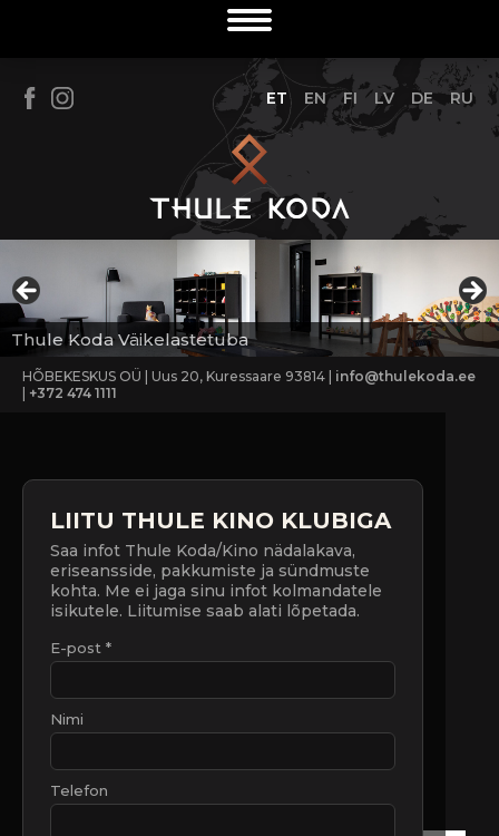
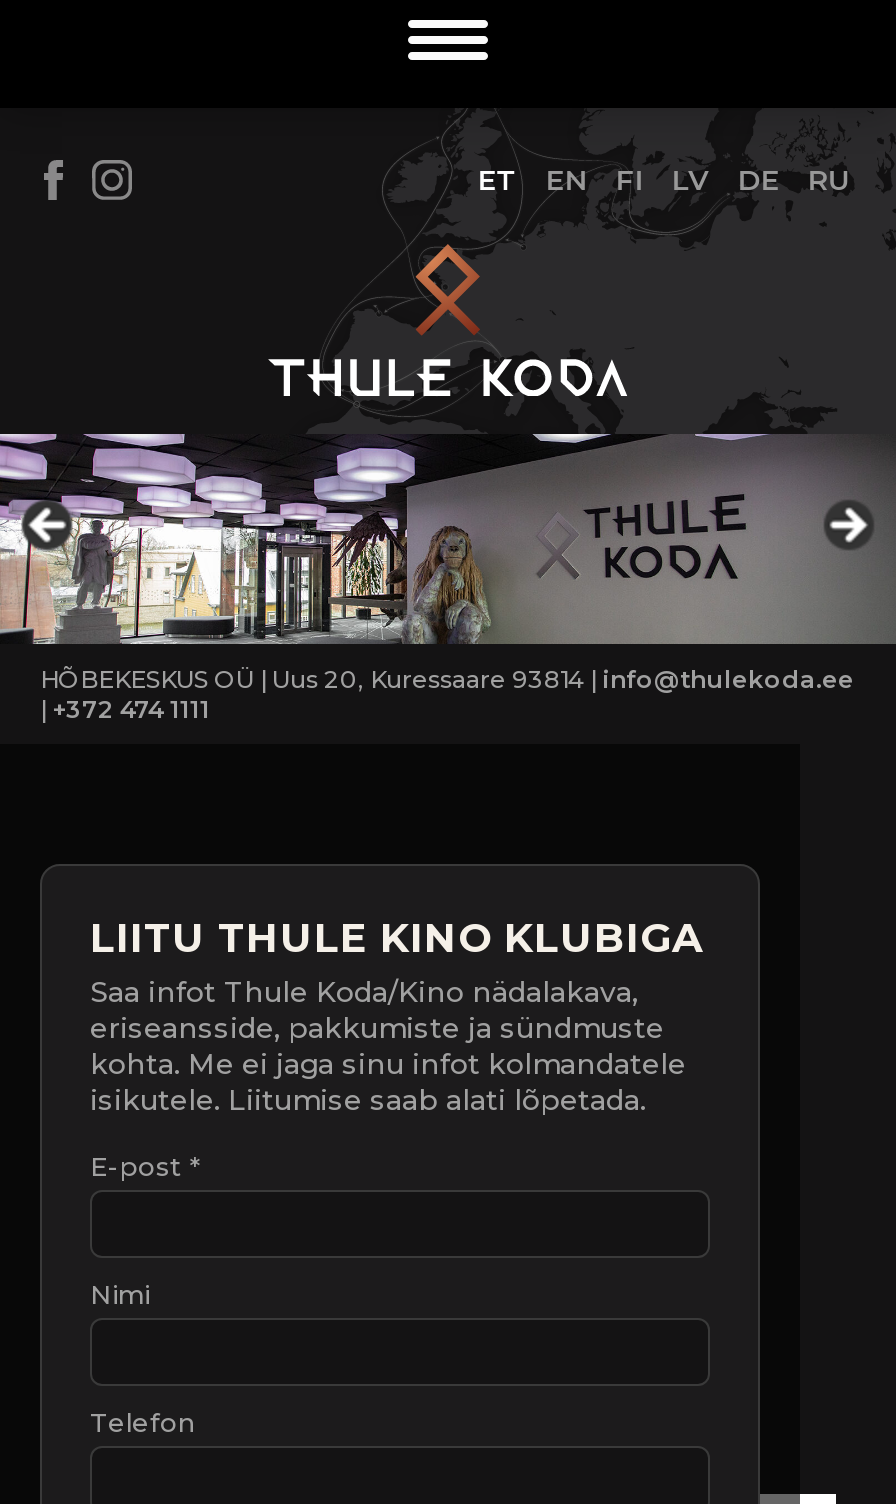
[3,239,496,357] [image] -> [6,432,890,646] [image]
[11,328,248,350] Thule Koda Väikelastetuba -> none

